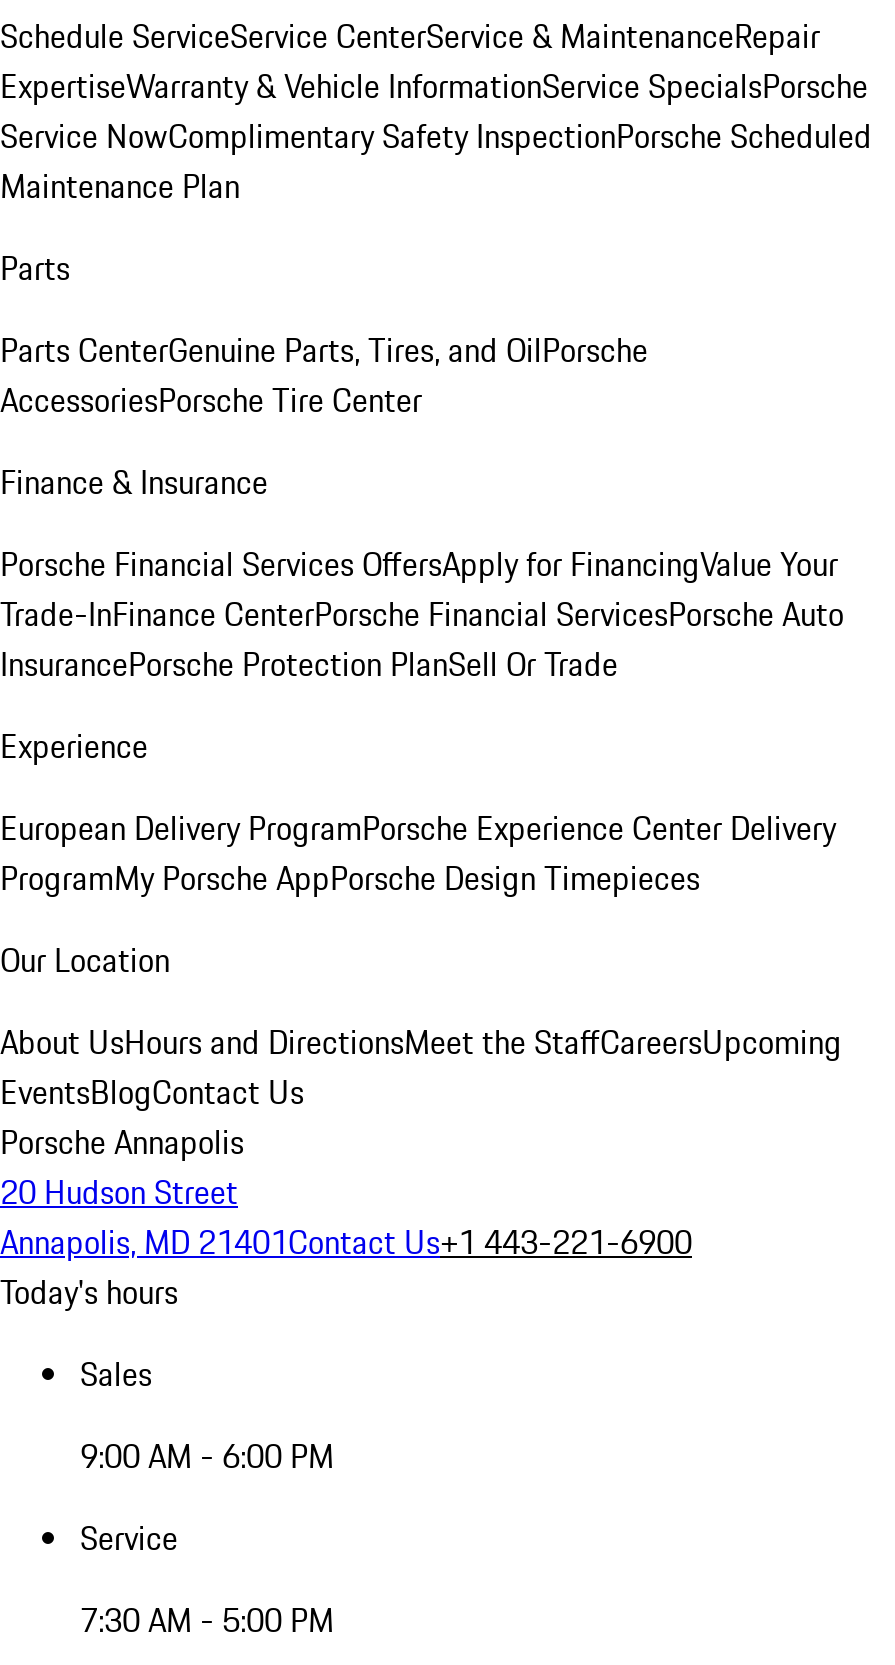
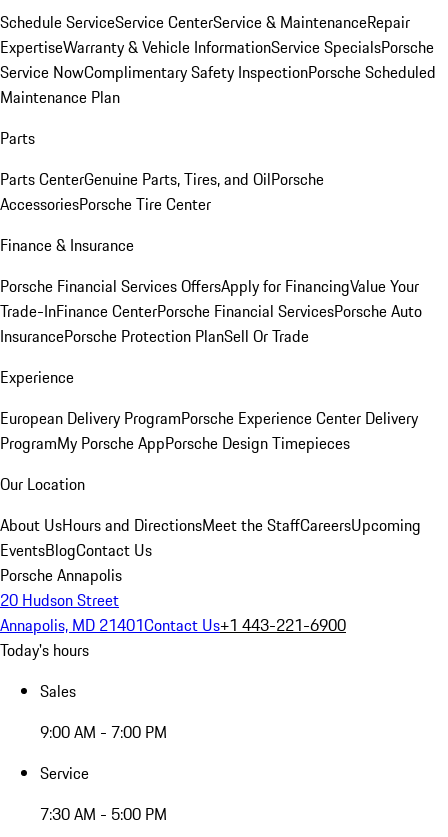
[80,1432,334,1480] 9:00 AM - 6:00 PM -> [40,720,167,744] 9:00 AM - 7:00 PM

